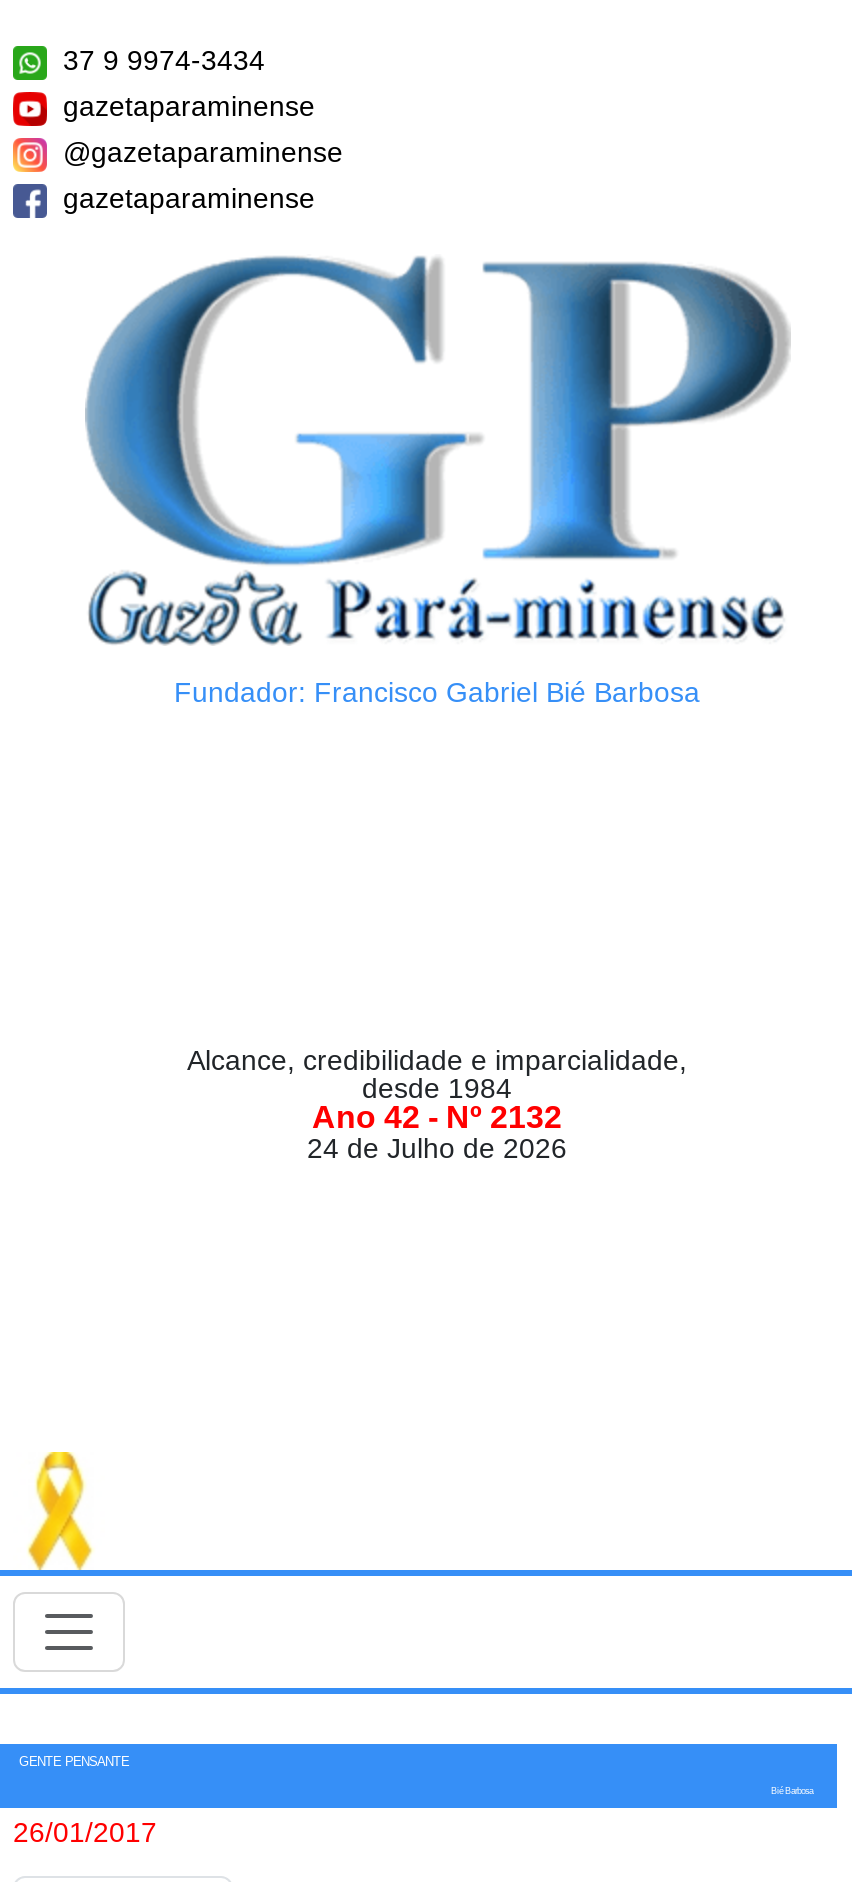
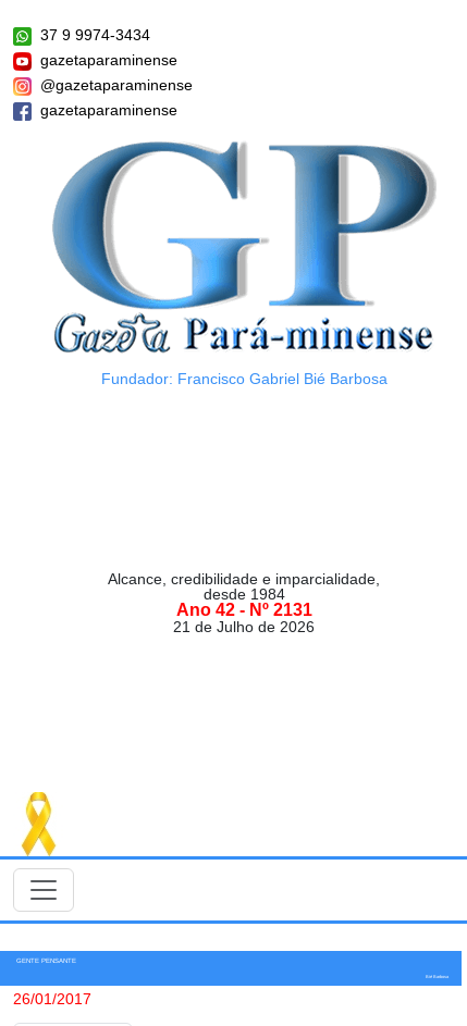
[312,1100,562,1134] Ano 42 - Nº 2132 -> [176,601,312,619] Ano 42 - Nº 2131
[307,1132,567,1164] 24 de Julho de 2026 -> [173,618,315,635] 21 de Julho de 2026

